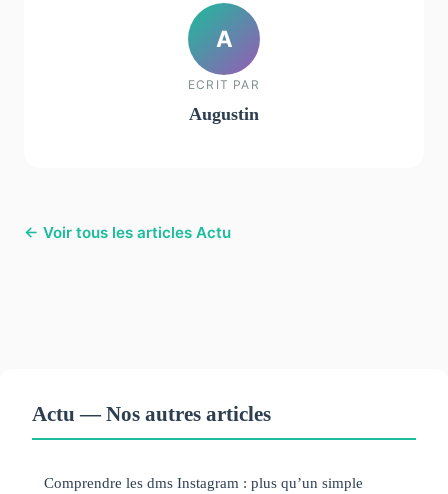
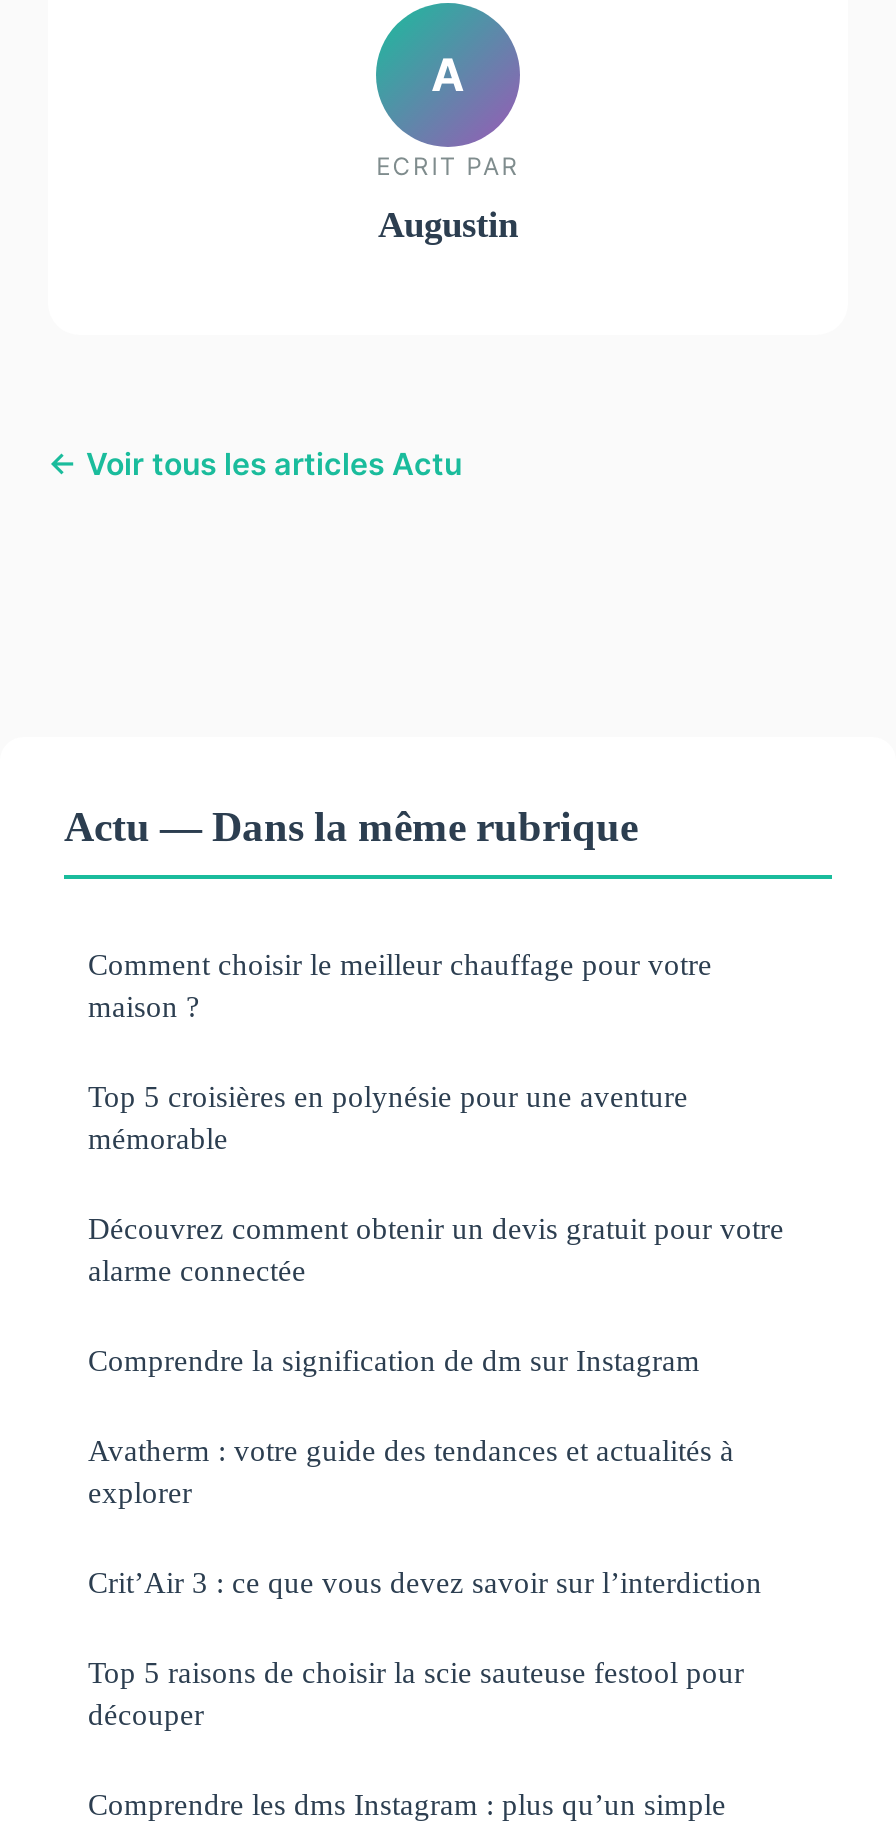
[32,402,271,425] Actu — Nos autres articles -> [64,802,784,1730] Actu — Dans la même rubrique | Comment choisir le meilleur chauffage pour votre | maison ? | Top 5 croisières en polynésie pour une aventure | mémorable | Découvrez comment obtenir un devis gratuit pour votre | alarme connectée | Comprendre la signification de dm sur Instagram | Avatherm : votre guide des tendances et actualités à | explorer | Crit’Air 3 : ce que vous devez savoir sur l’interdiction | Top 5 raisons de choisir la scie sauteuse festool pour | découper

